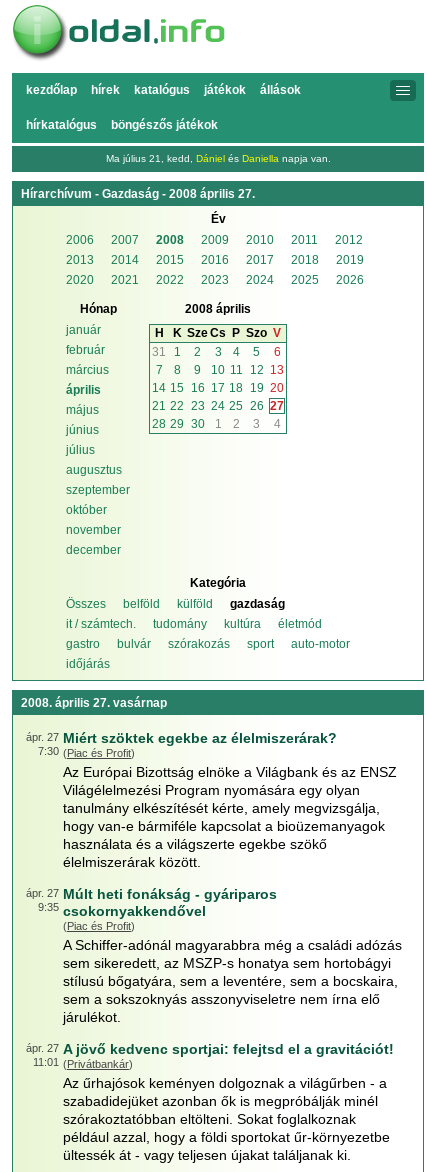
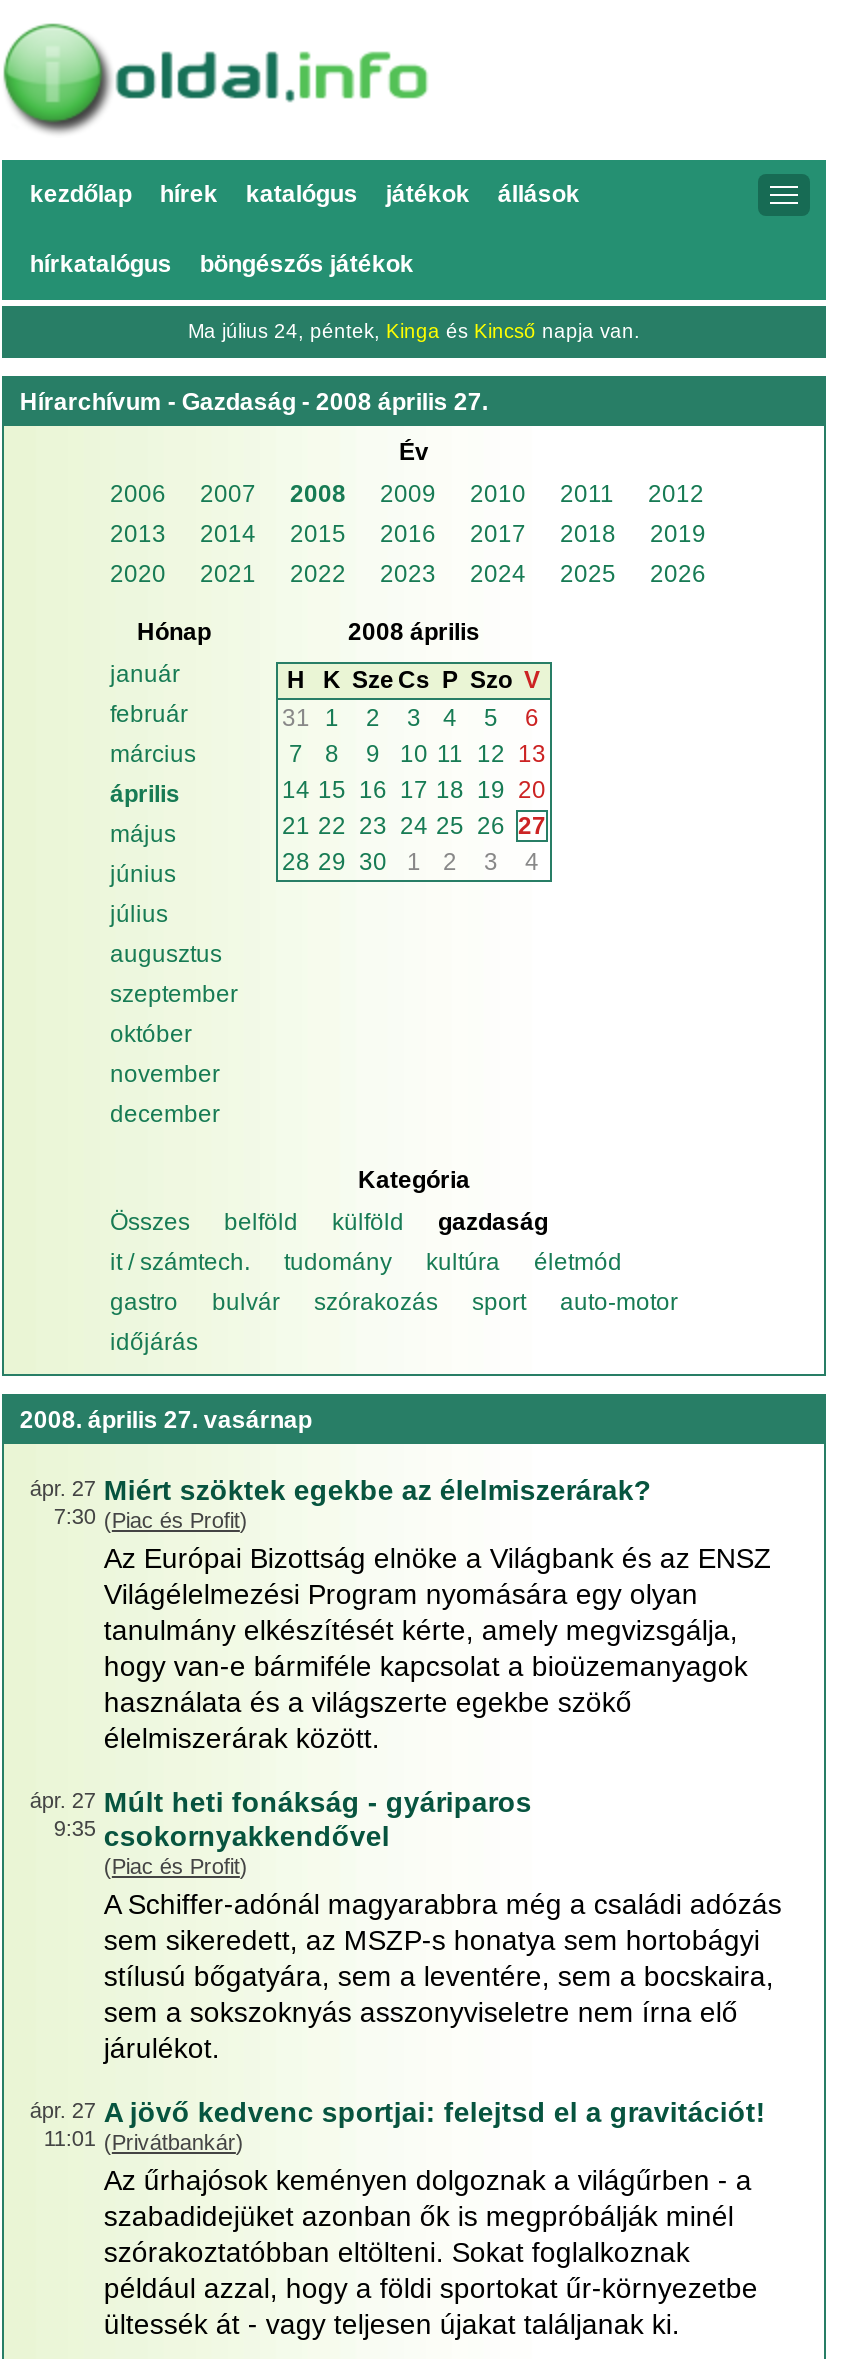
[105,153,330,164] Ma július 21, kedd, Dániel és Daniella napja van. -> [188,320,640,342] Ma július 24, péntek, Kinga és Kincső napja van.

